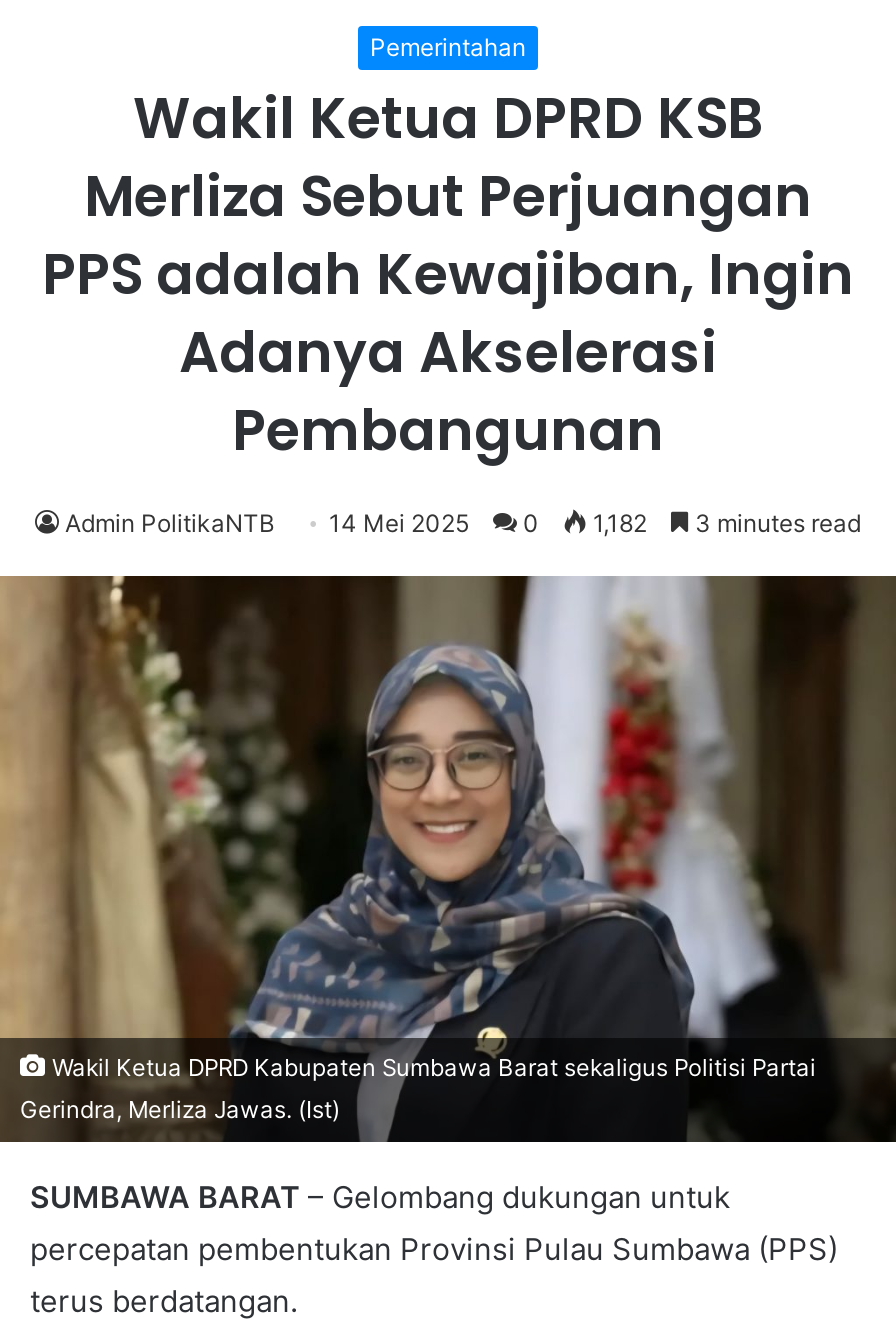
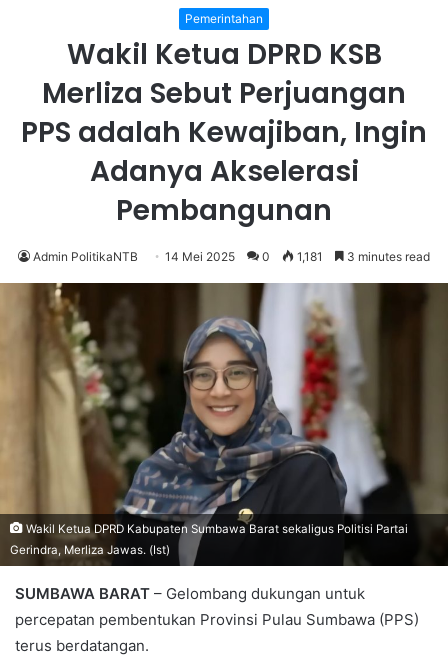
[65,508,861,538] Admin PolitikaNTB 14 Mei 2025 0 1,182 3 minutes read -> [33,249,430,264] Admin PolitikaNTB 14 Mei 2025 0 1,181 3 minutes read

